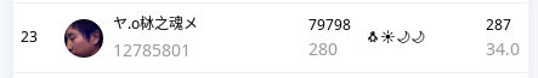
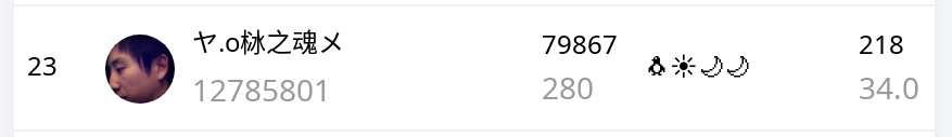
[308,14,351,35] 79798 -> [542,26,618,63] 79867
[486,14,511,35] 287 -> [859,26,904,63] 218

